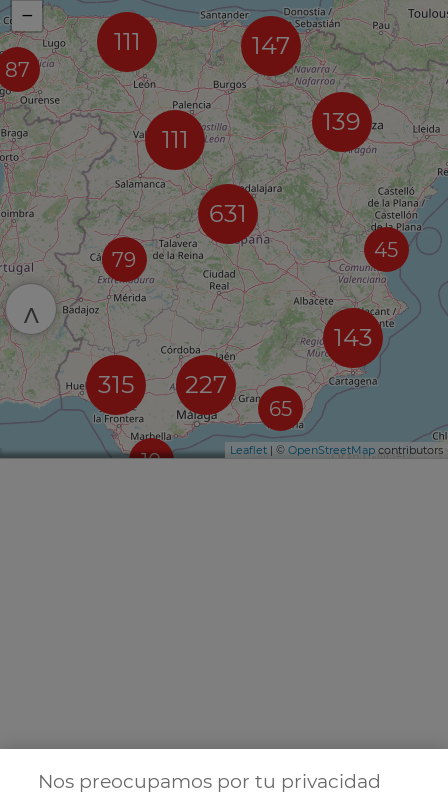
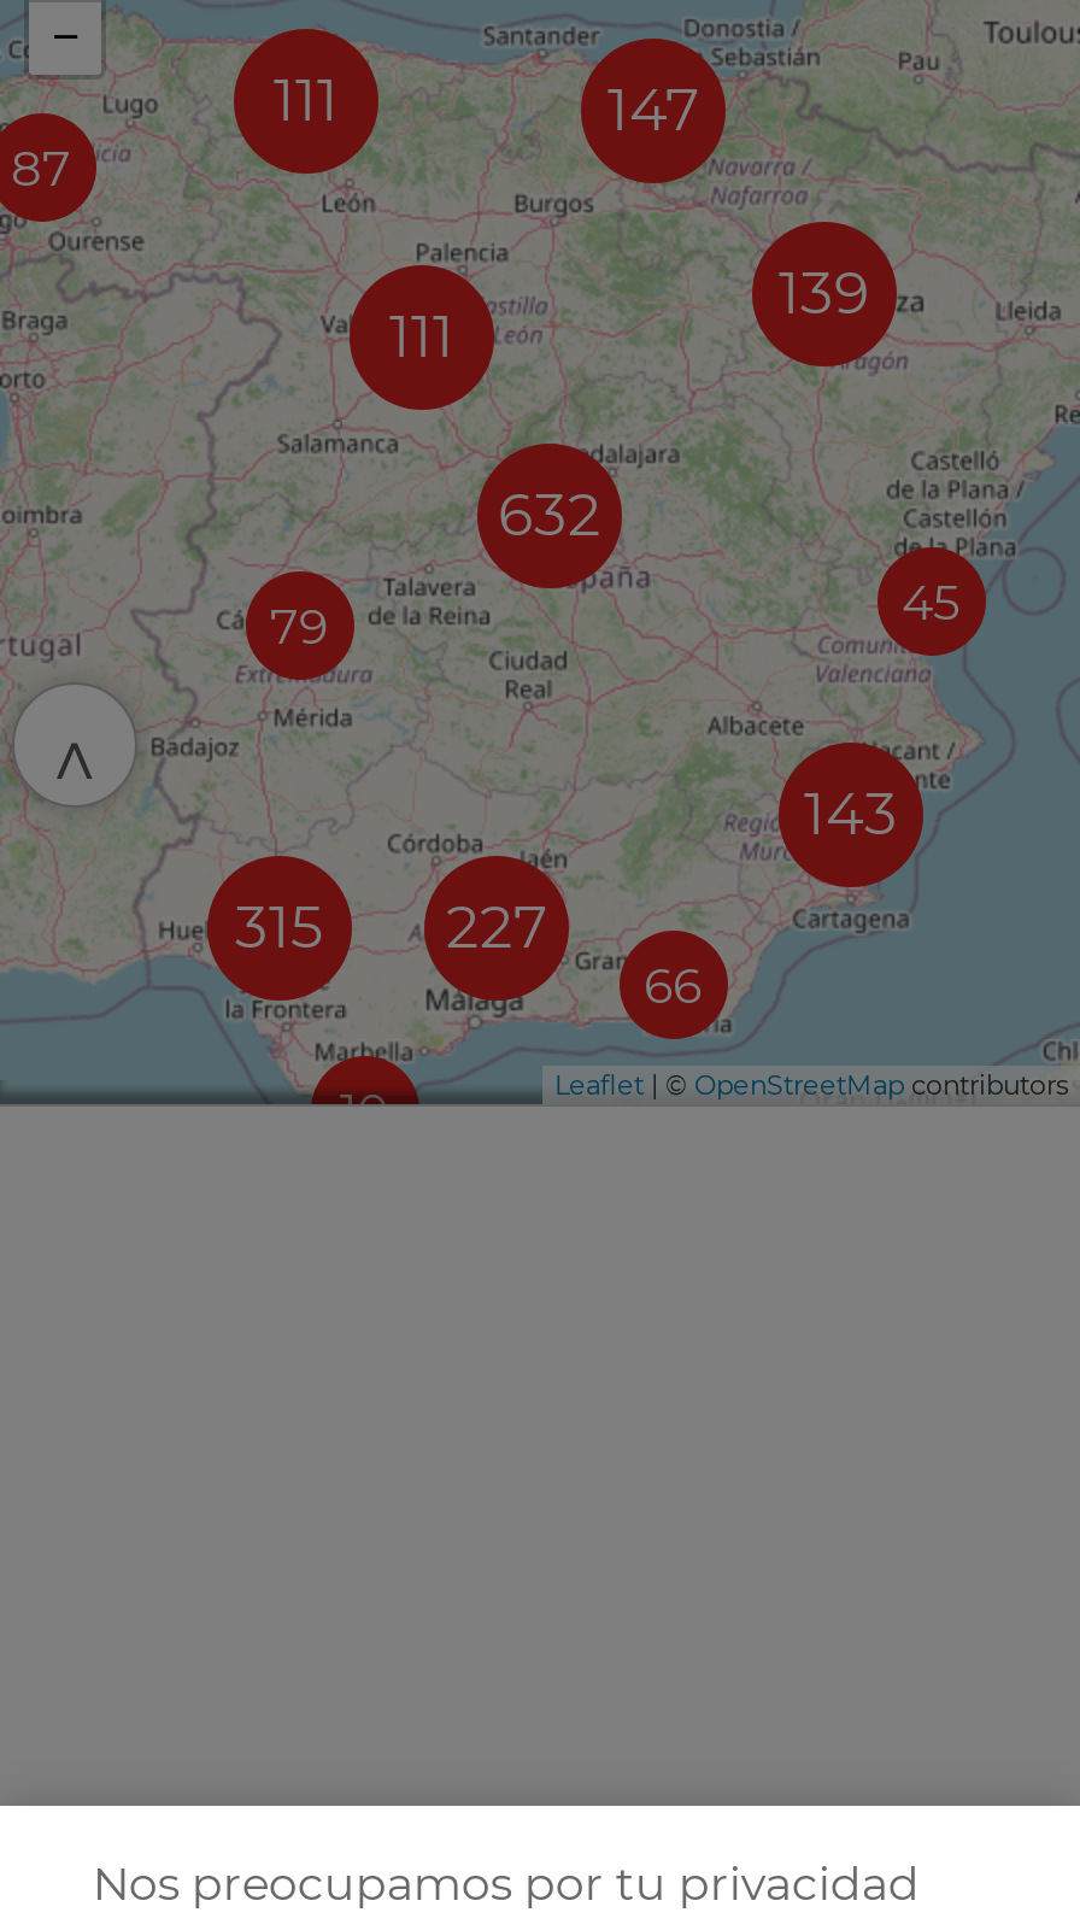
[209,199,247,228] 631 -> [498,480,601,550] 632
[268,397,291,421] 65 -> [644,957,702,1015] 66

